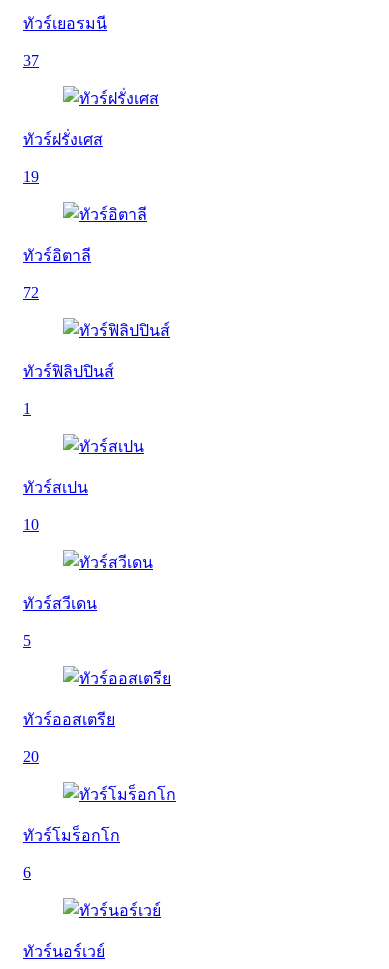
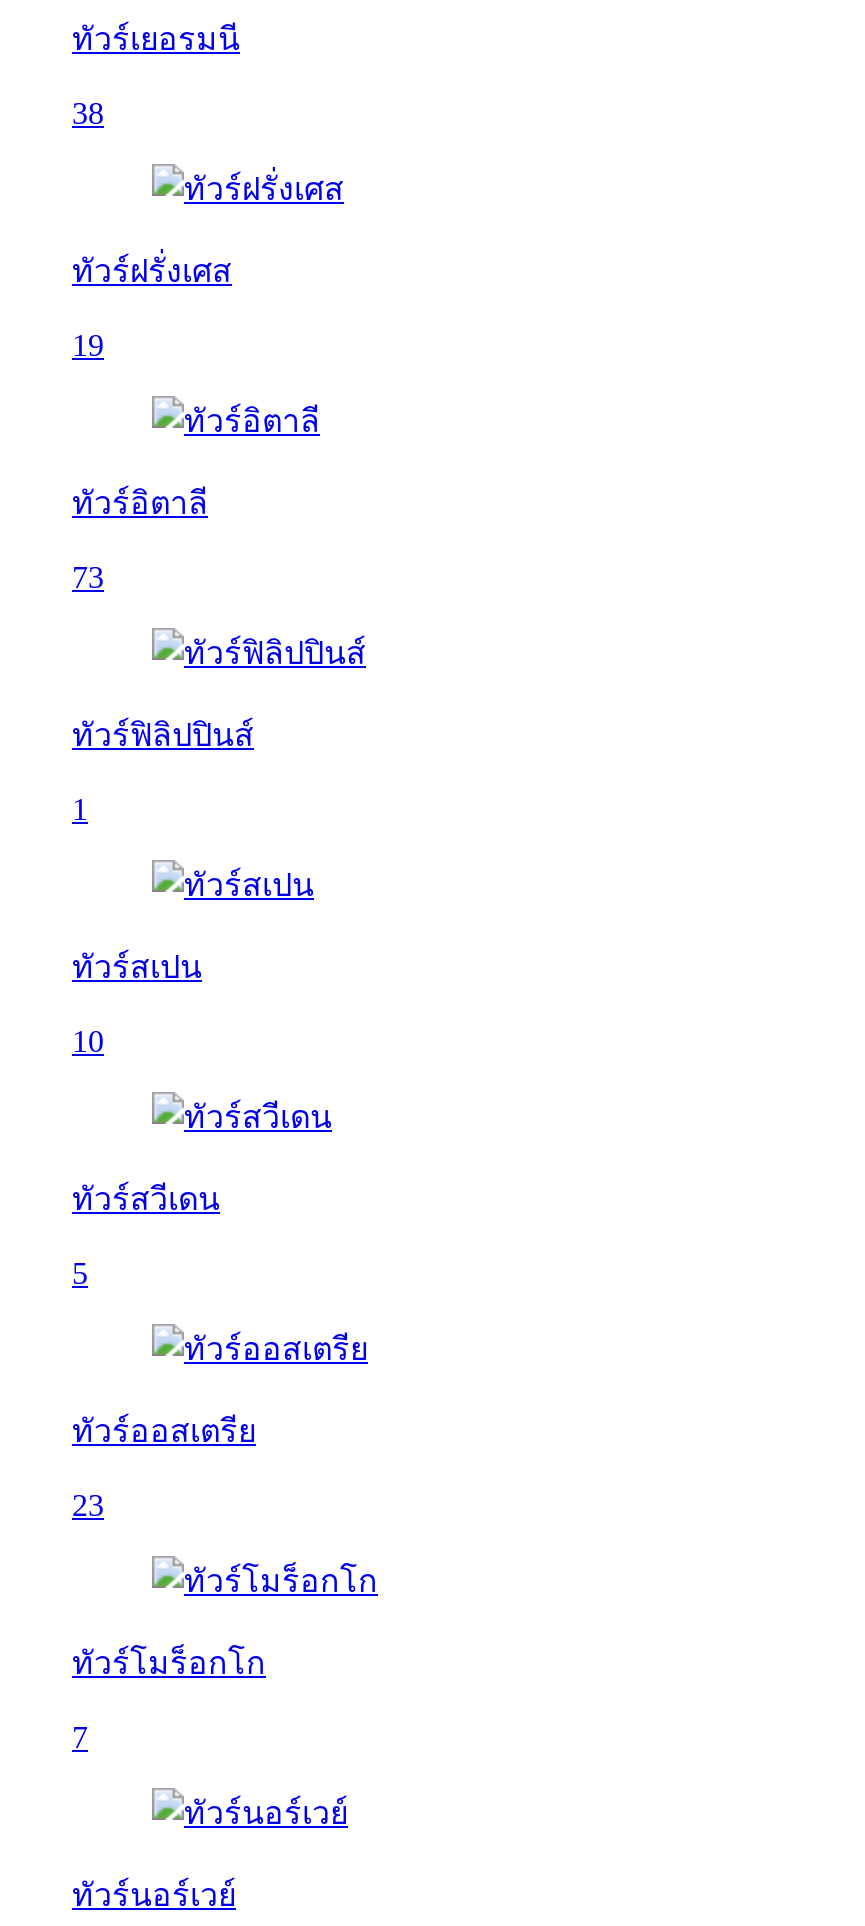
[23,52,39,69] 37 -> [72,96,104,130] 38
[23,284,39,301] 72 -> [72,560,104,594] 73
[23,748,39,765] 20 -> [72,1488,104,1522] 23
[23,864,31,881] 6 -> [72,1720,88,1754] 7

